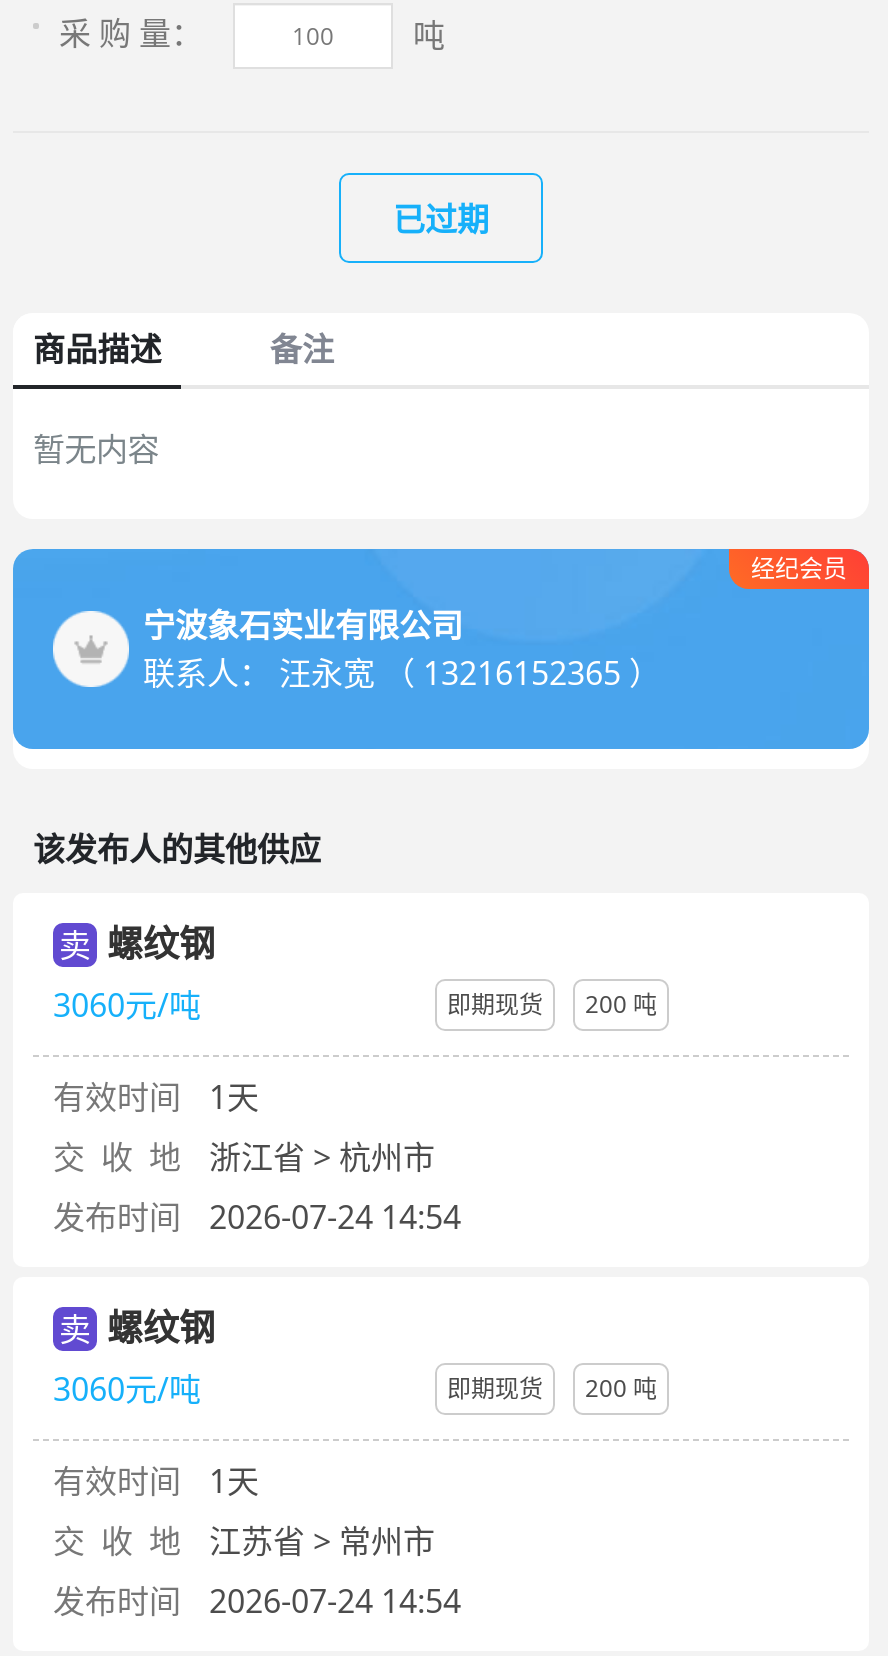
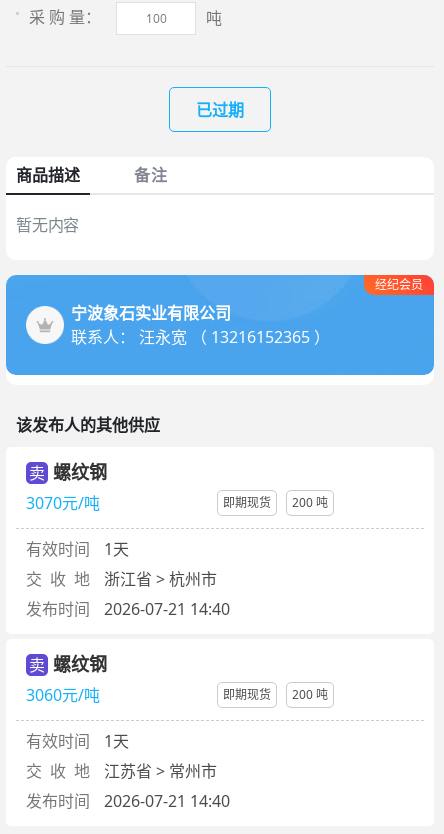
[53,984,201,1028] 3060元/吨 -> [26,492,100,514] 3070元/吨
[53,1196,461,1240] 发布时间 2026-07-24 14:54 -> [26,598,230,620] 发布时间 2026-07-21 14:40
[53,1580,461,1624] 发布时间 2026-07-24 14:54 -> [26,790,230,812] 发布时间 2026-07-21 14:40

